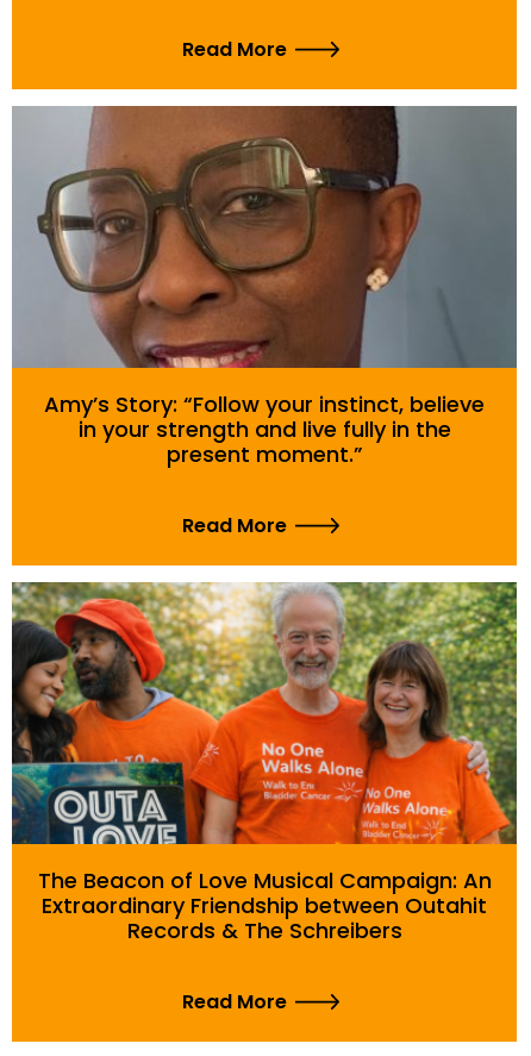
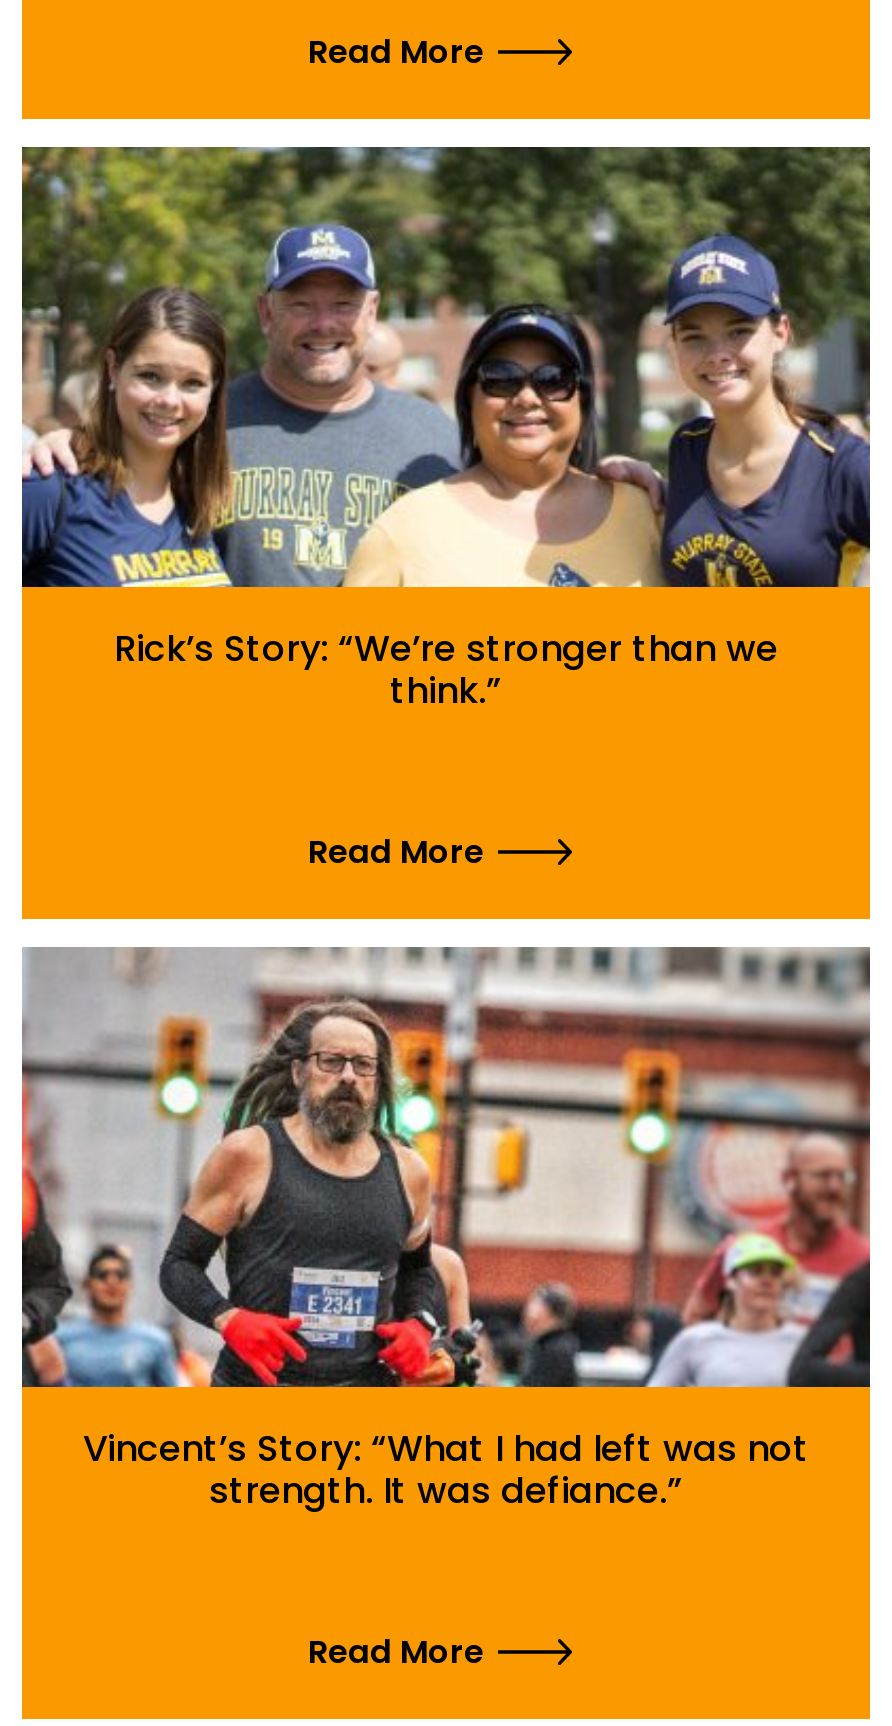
[12,105,518,469] [image] | Amy’s Story: “Follow your instinct, believe | in your strength and live fully in the | present moment.” -> [20,145,872,715] [image] | Rick’s Story: “We’re stronger than we | think.”
[11,582,518,945] [image] | The Beacon of Love Musical Campaign: An | Extraordinary Friendship between Outahit | Records & The Schreibers -> [20,945,872,1515] [image] | Vincent’s Story: “What I had left was not | strength. It was defiance.”

